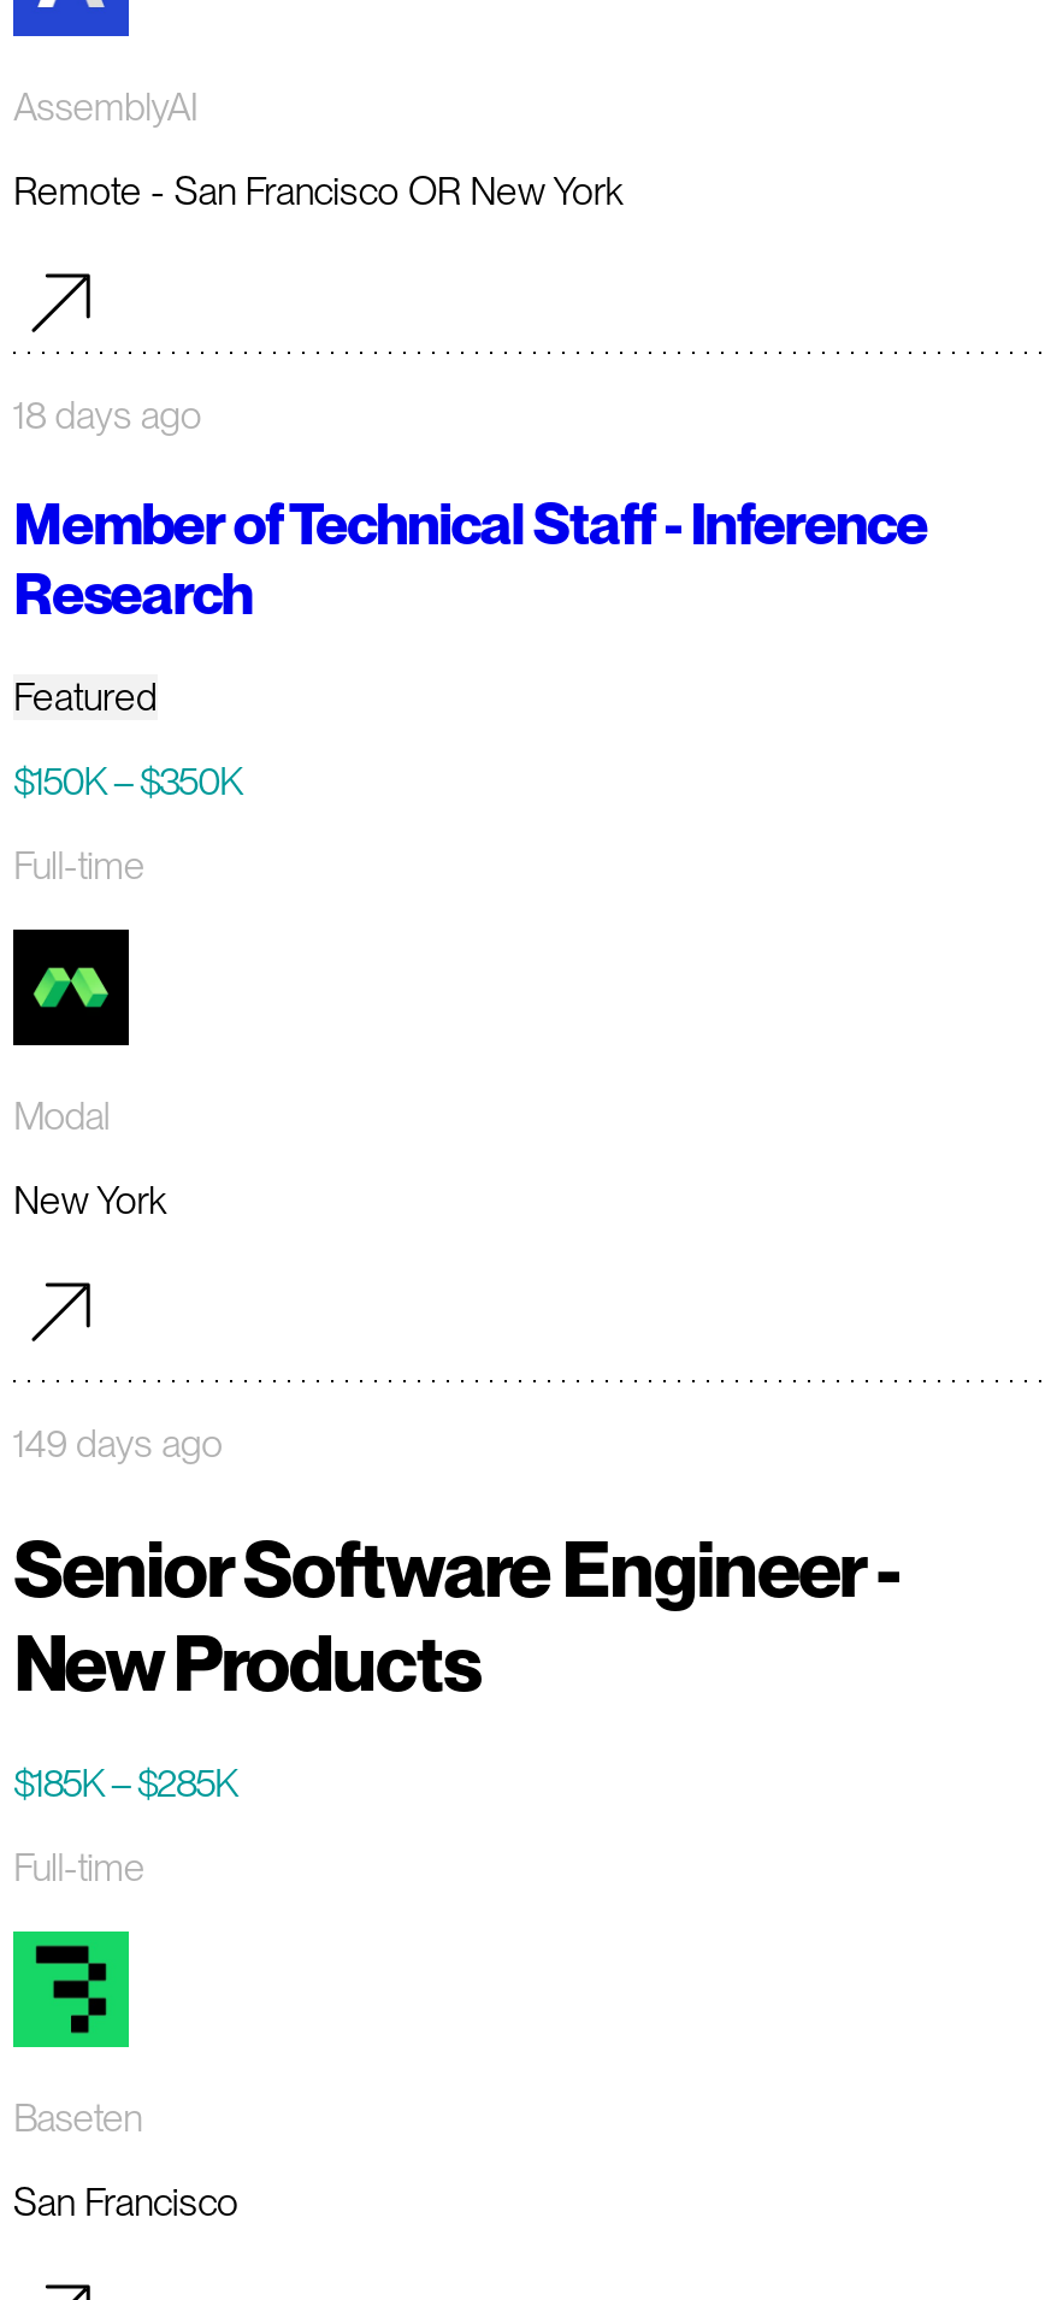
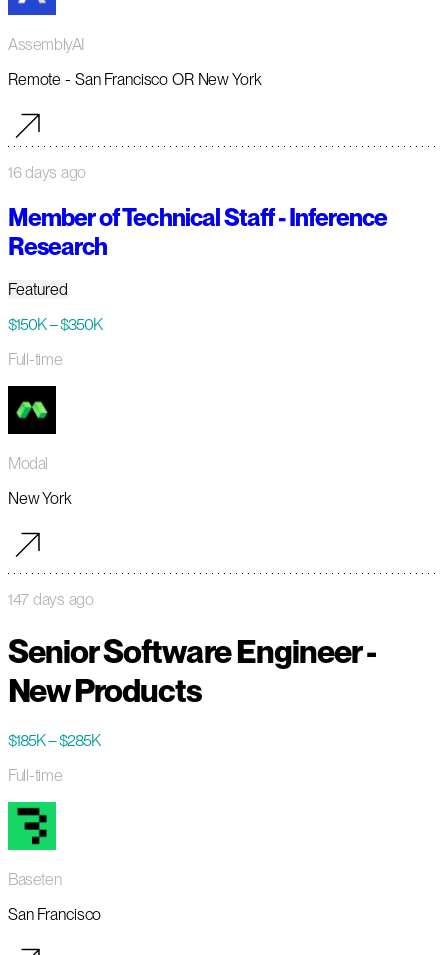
[13,392,201,437] 18 days ago -> [8,163,86,182] 16 days ago
[13,1422,222,1468] 149 days ago -> [8,590,94,609] 147 days ago

